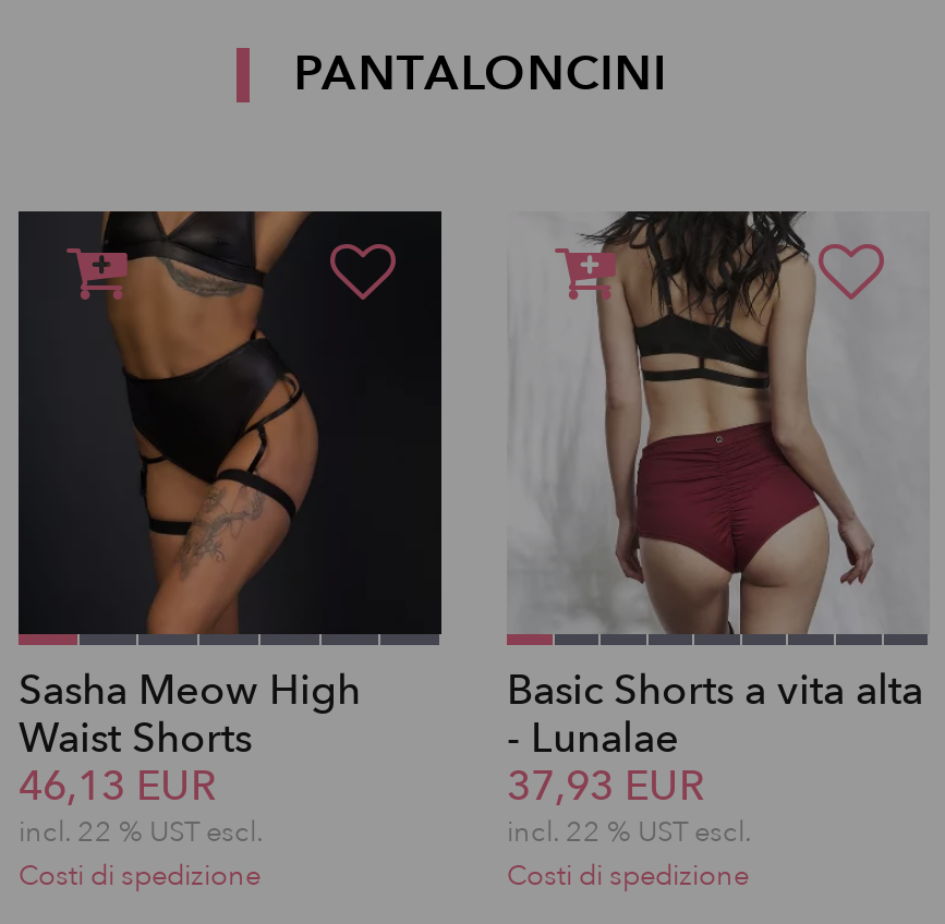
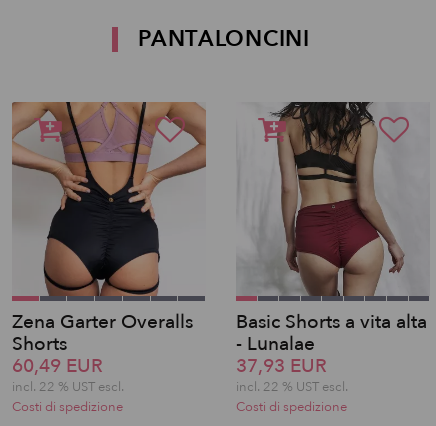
[16,209,444,815] [image] | Sasha Meow High | Waist Shorts | 46,13 EUR -> [11,101,207,379] [image] | Zena Garter Overalls | Shorts | 60,49 EUR

